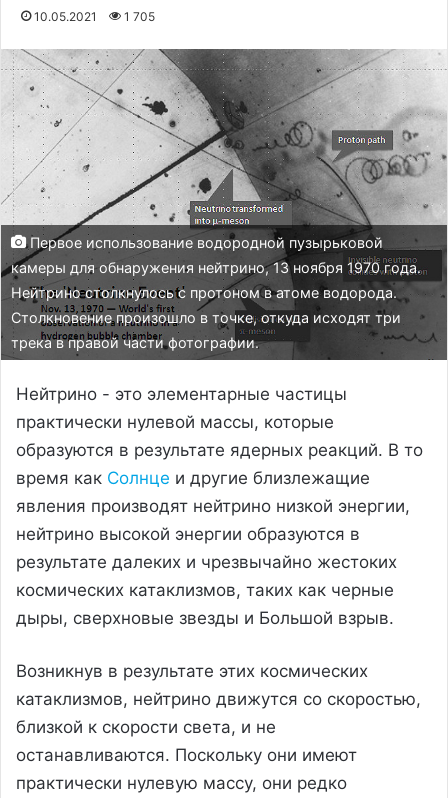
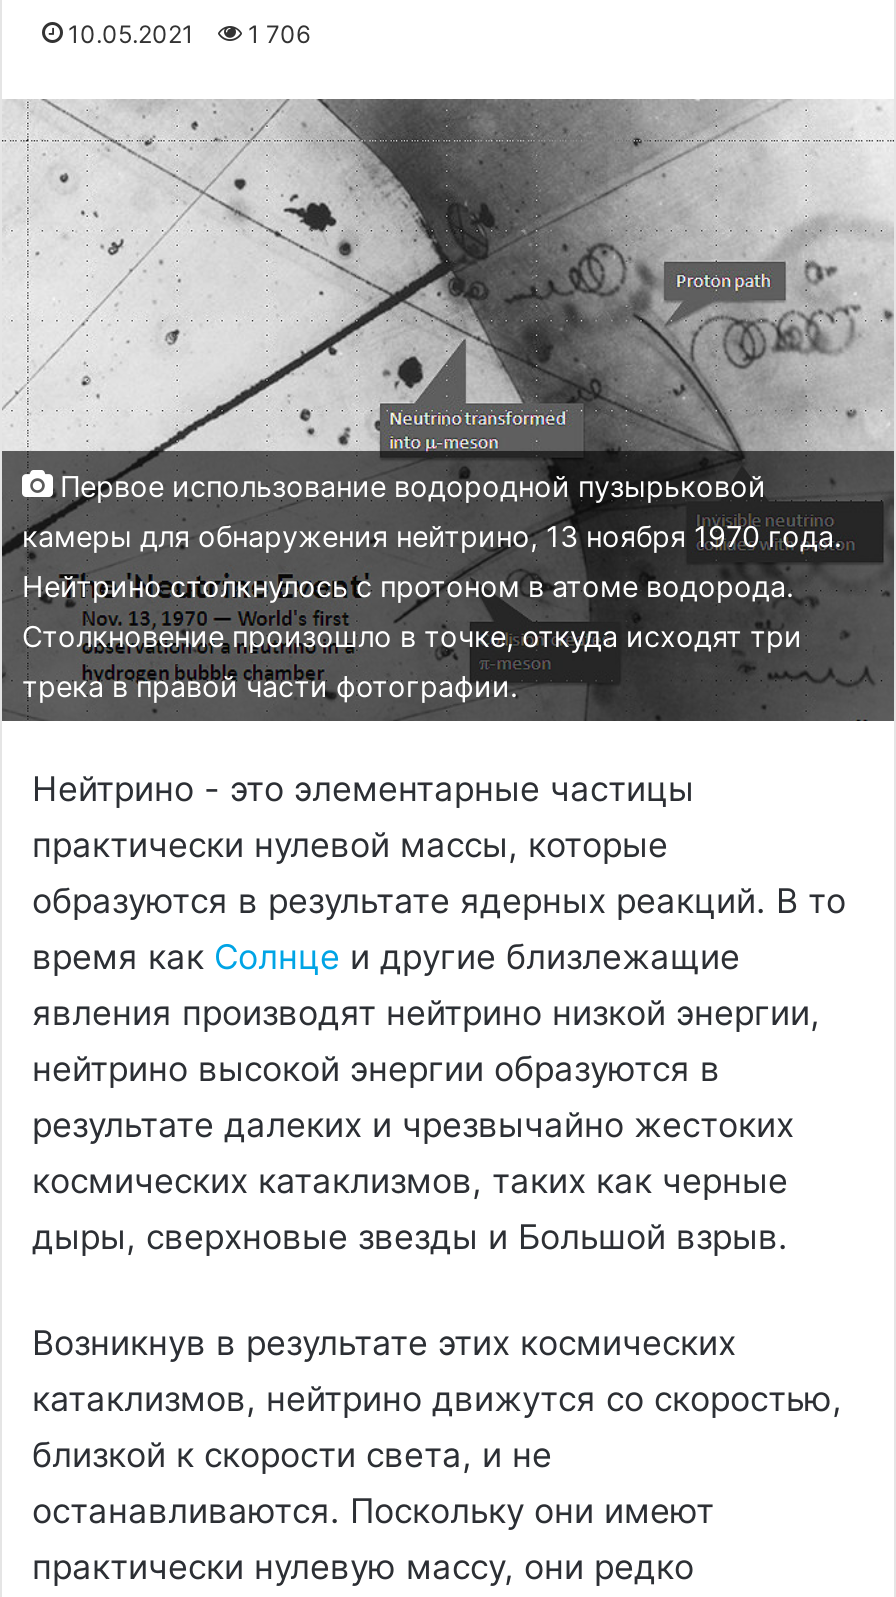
[34,9,155,24] 10.05.2021 1 705 -> [68,19,310,49] 10.05.2021 1 706

